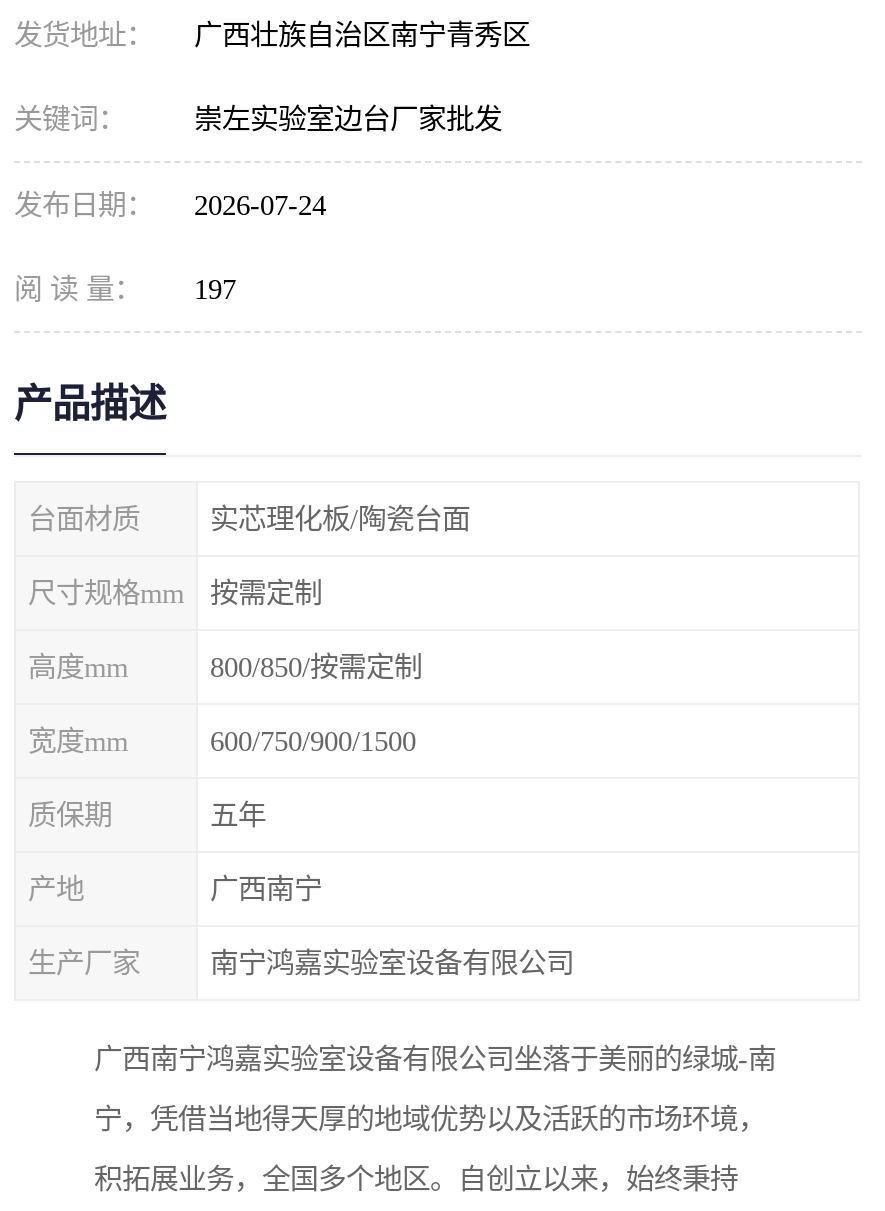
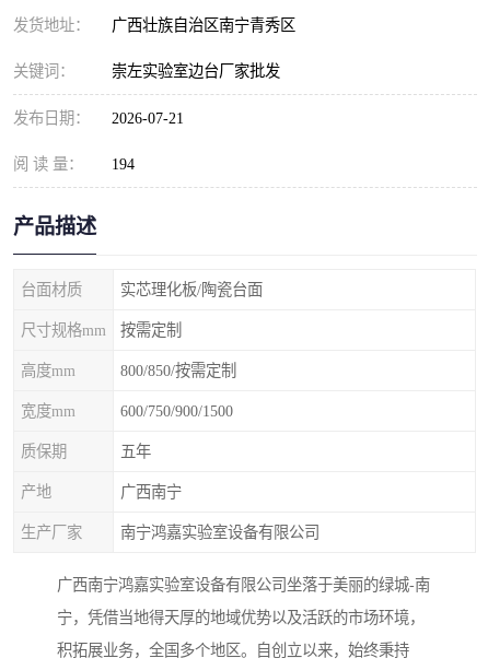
[14,189,326,221] 发布日期： 2026-07-24 -> [13,109,184,127] 发布日期： 2026-07-21
[14,273,236,305] 阅 读 量： 197 -> [13,155,135,173] 阅 读 量： 194

